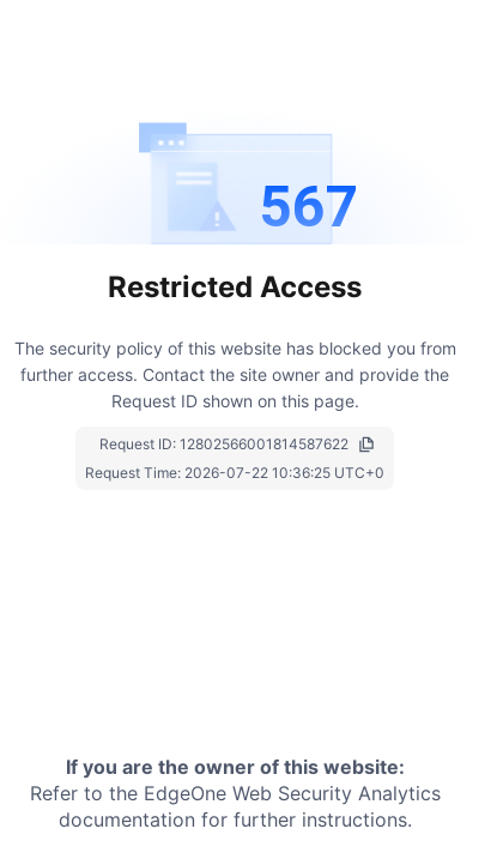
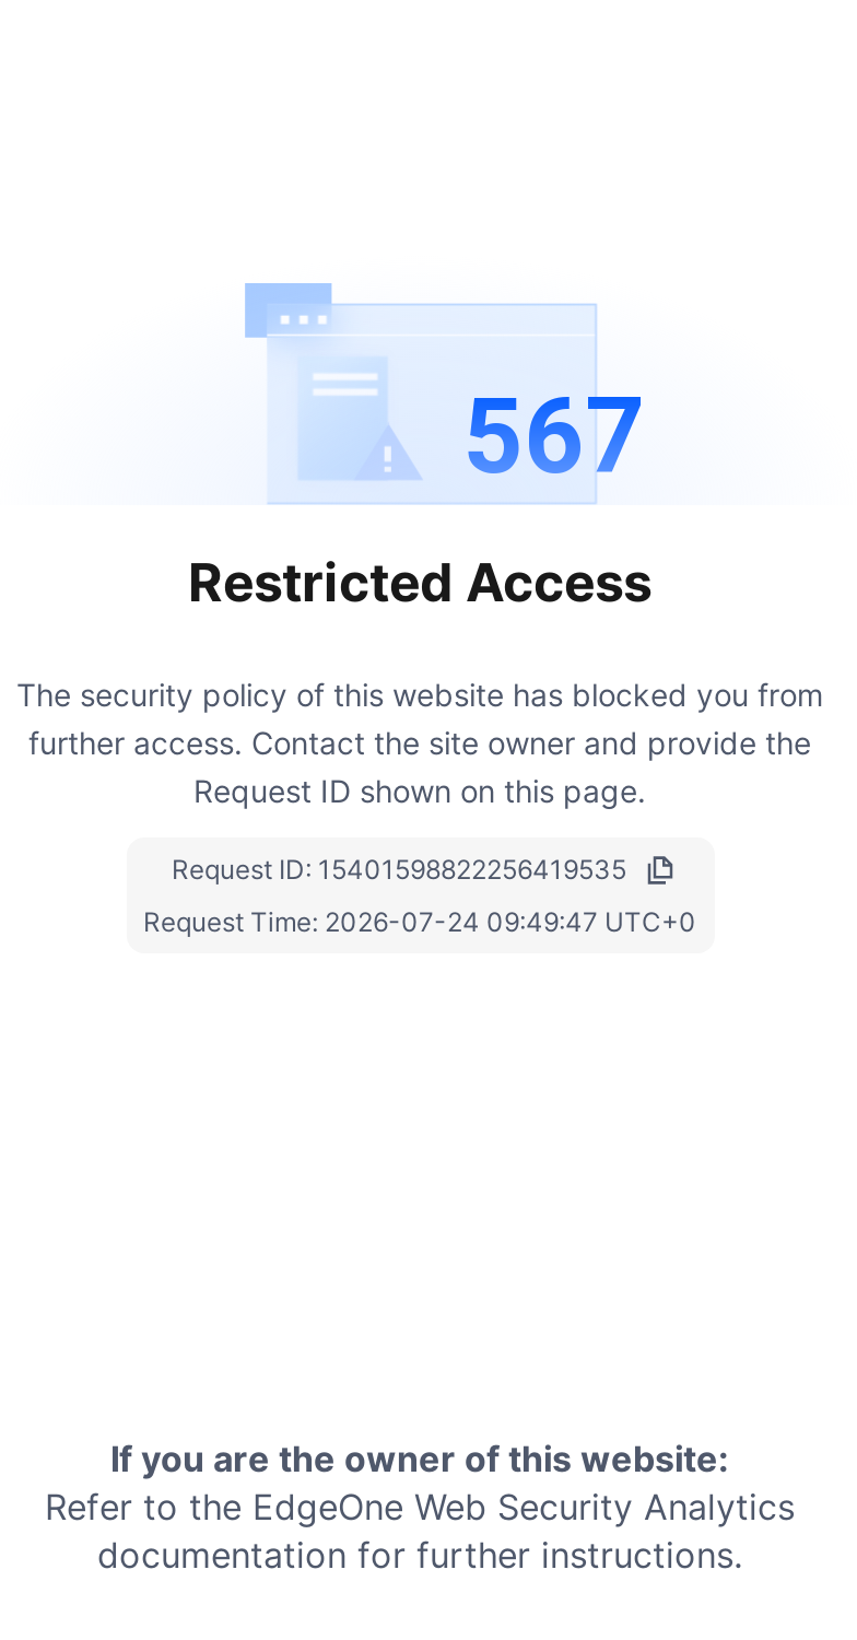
[99,434,348,452] Request ID: 12802566001814587622 -> [172,852,626,885] Request ID: 15401598822256419535
[85,463,384,481] Request Time: 2026-07-22 10:36:25 UTC+0 -> [143,904,696,937] Request Time: 2026-07-24 09:49:47 UTC+0

